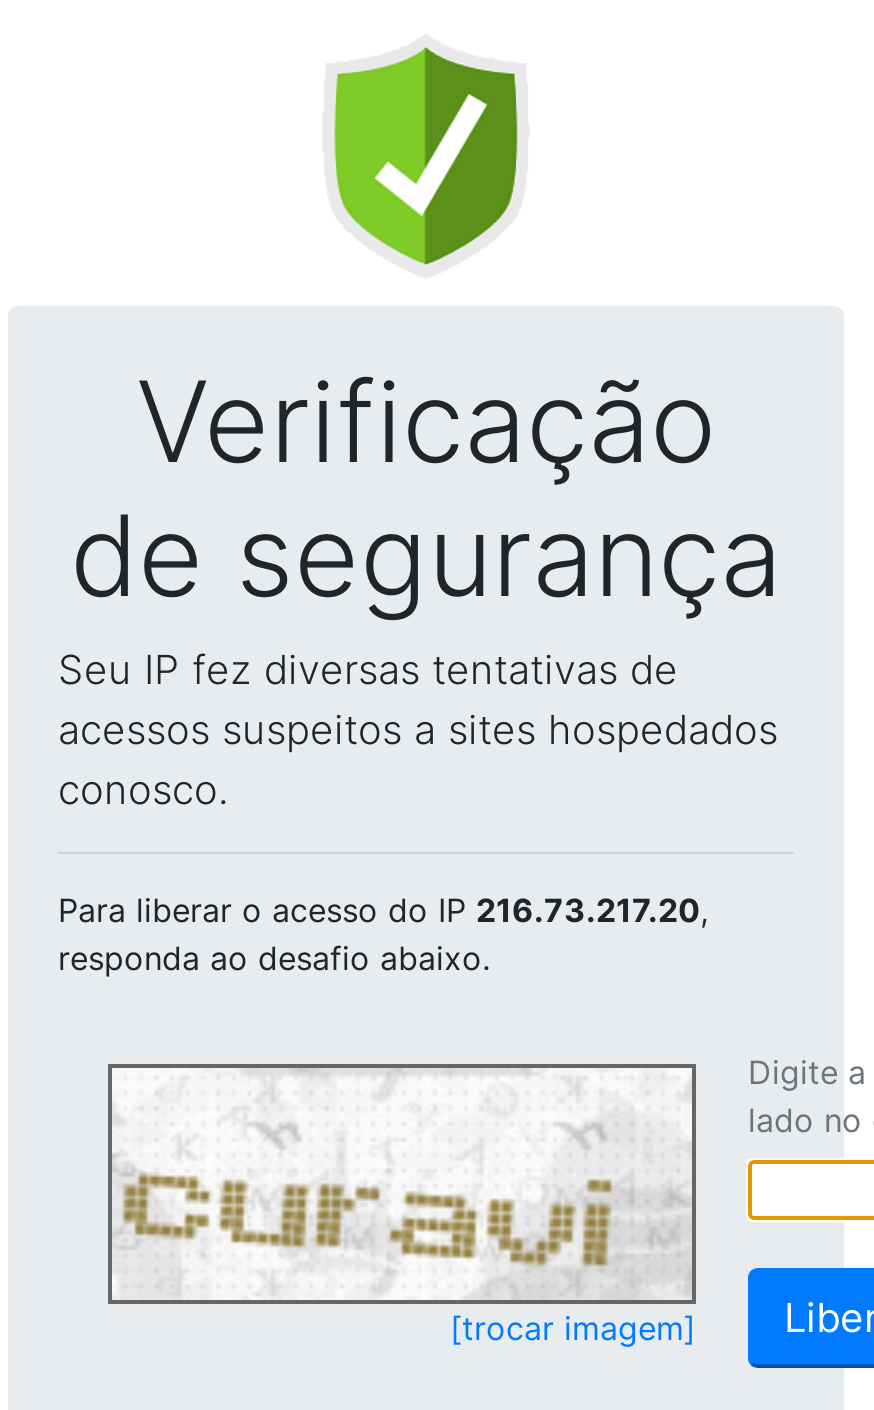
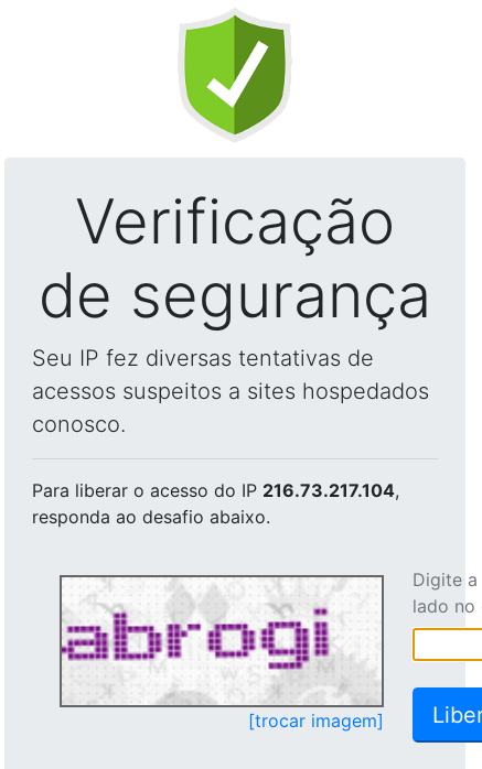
[58,890,708,930] Para liberar o acesso do IP 216.73.217.20, -> [32,479,399,501] Para liberar o acesso do IP 216.73.217.104,
[112,1116,688,1298] [image] -> [61,603,381,703] [image]

